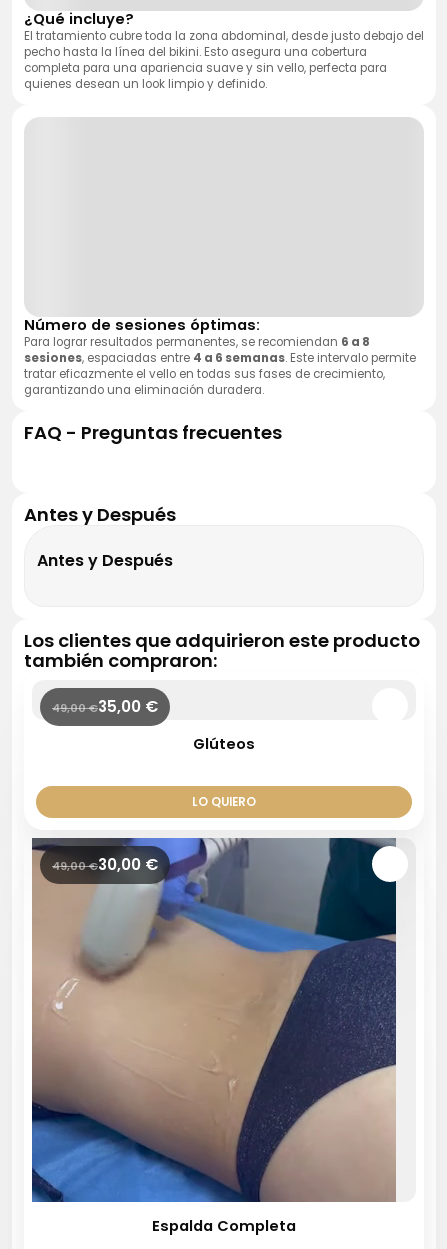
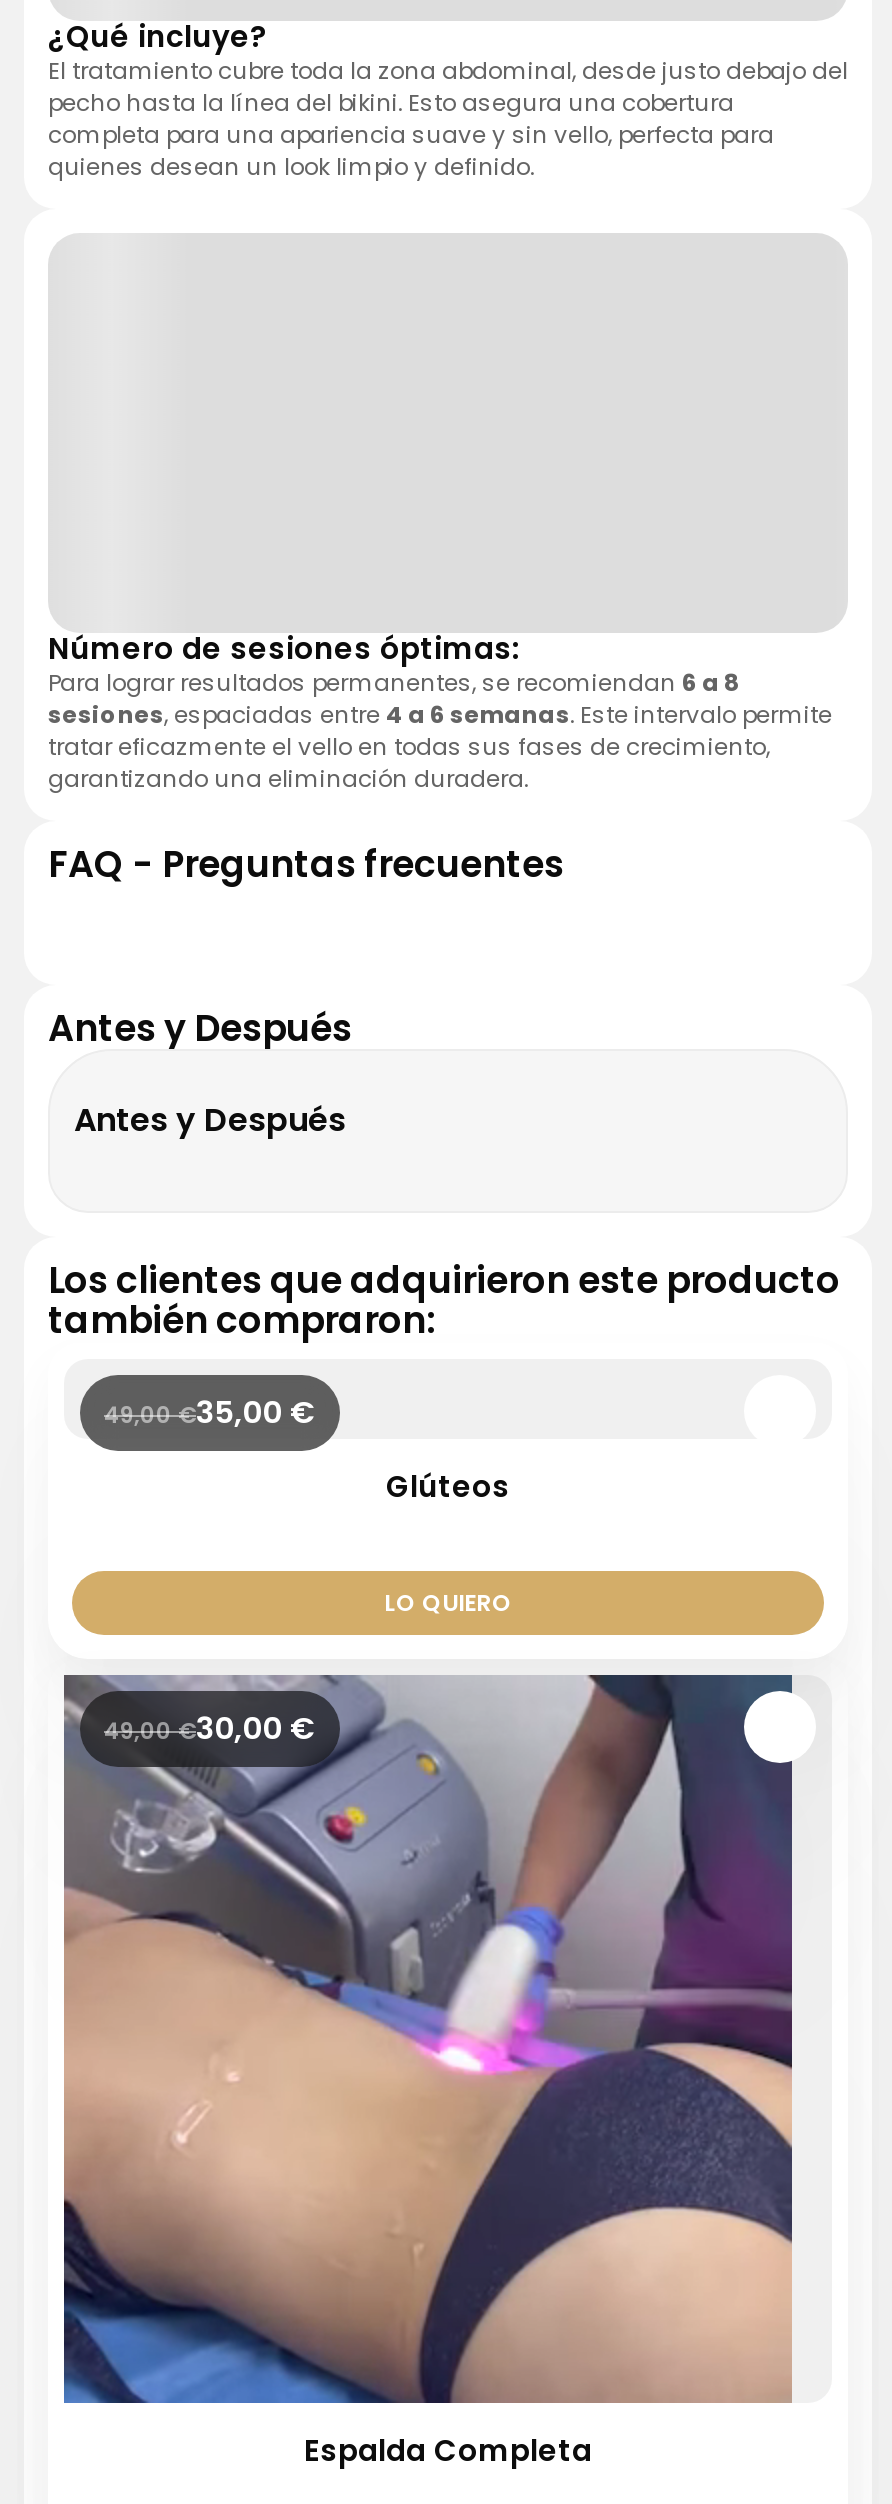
[31,837,397,1203] [image] -> [62,1674,794,2406] [image]

